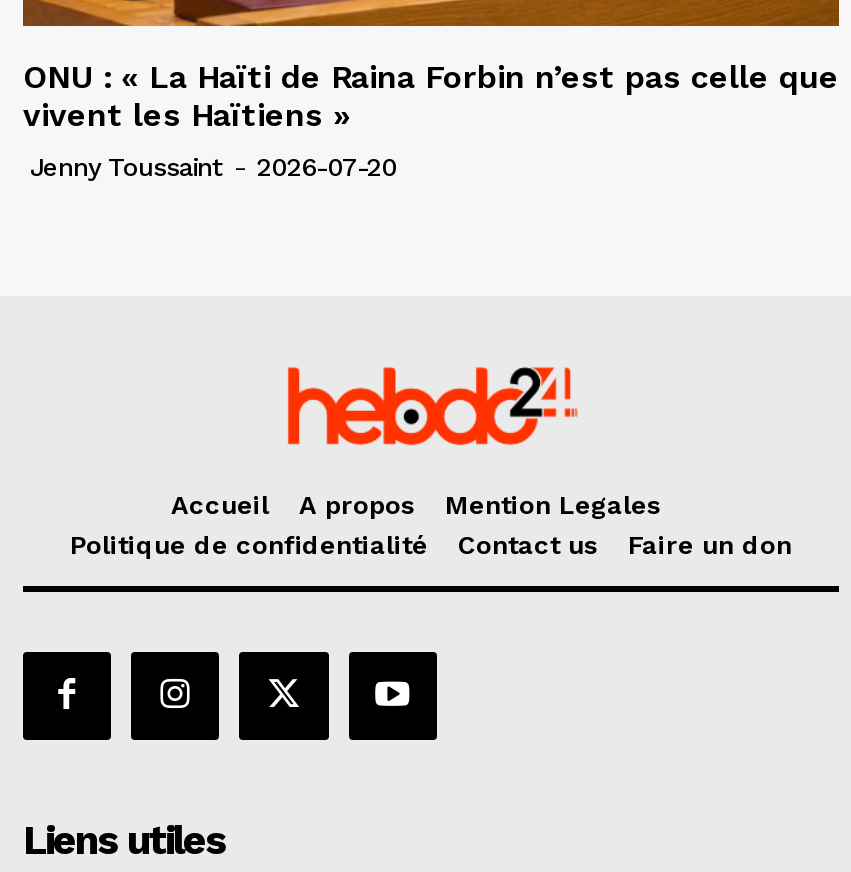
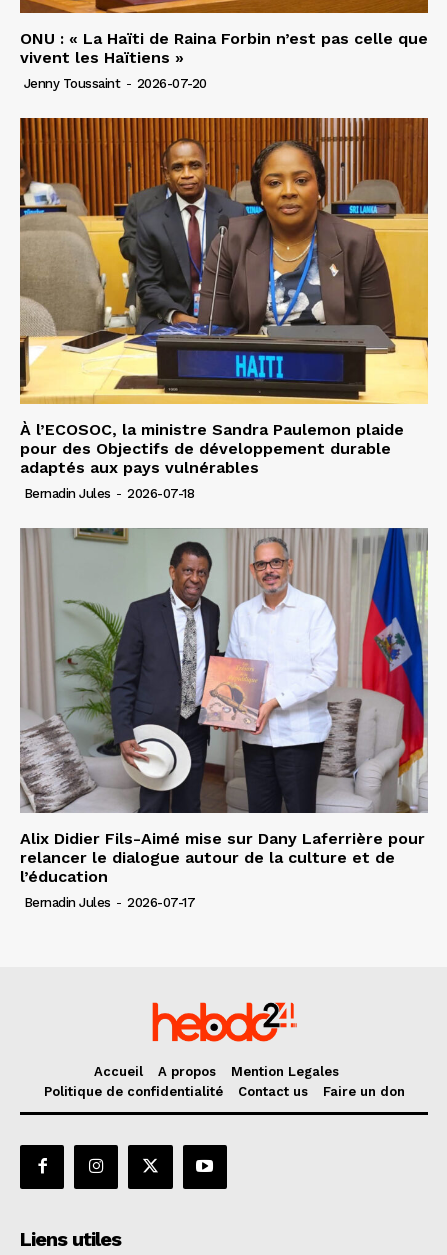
none -> [19,117,429,501] [image] | À l’ECOSOC, la ministre Sandra Paulemon plaide | pour des Objectifs de développement durable | adaptés aux pays vulnérables | Bernadin Jules - 2026-07-18
none -> [20,527,428,910] [image] | Alix Didier Fils-Aimé mise sur Dany Laferrière pour | relancer le dialogue autour de la culture et de | l’éducation | Bernadin Jules - 2026-07-17

